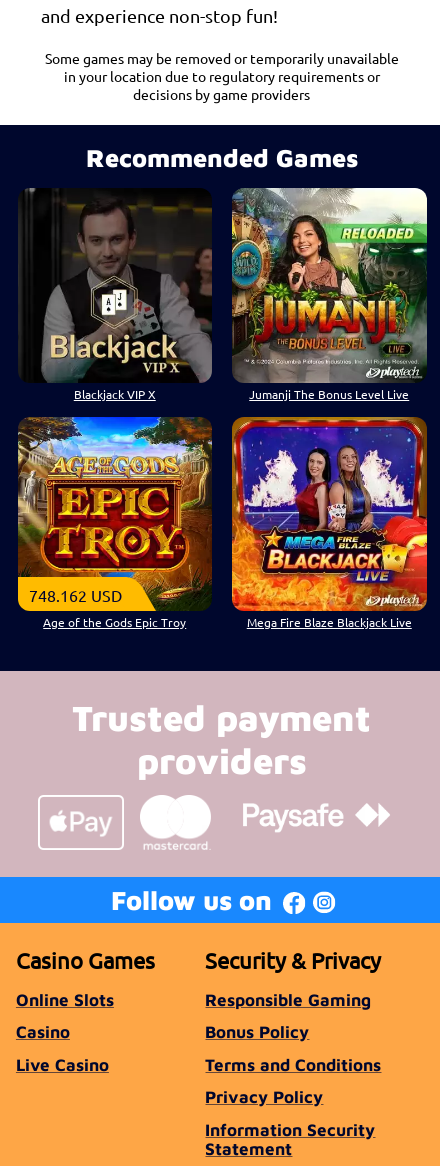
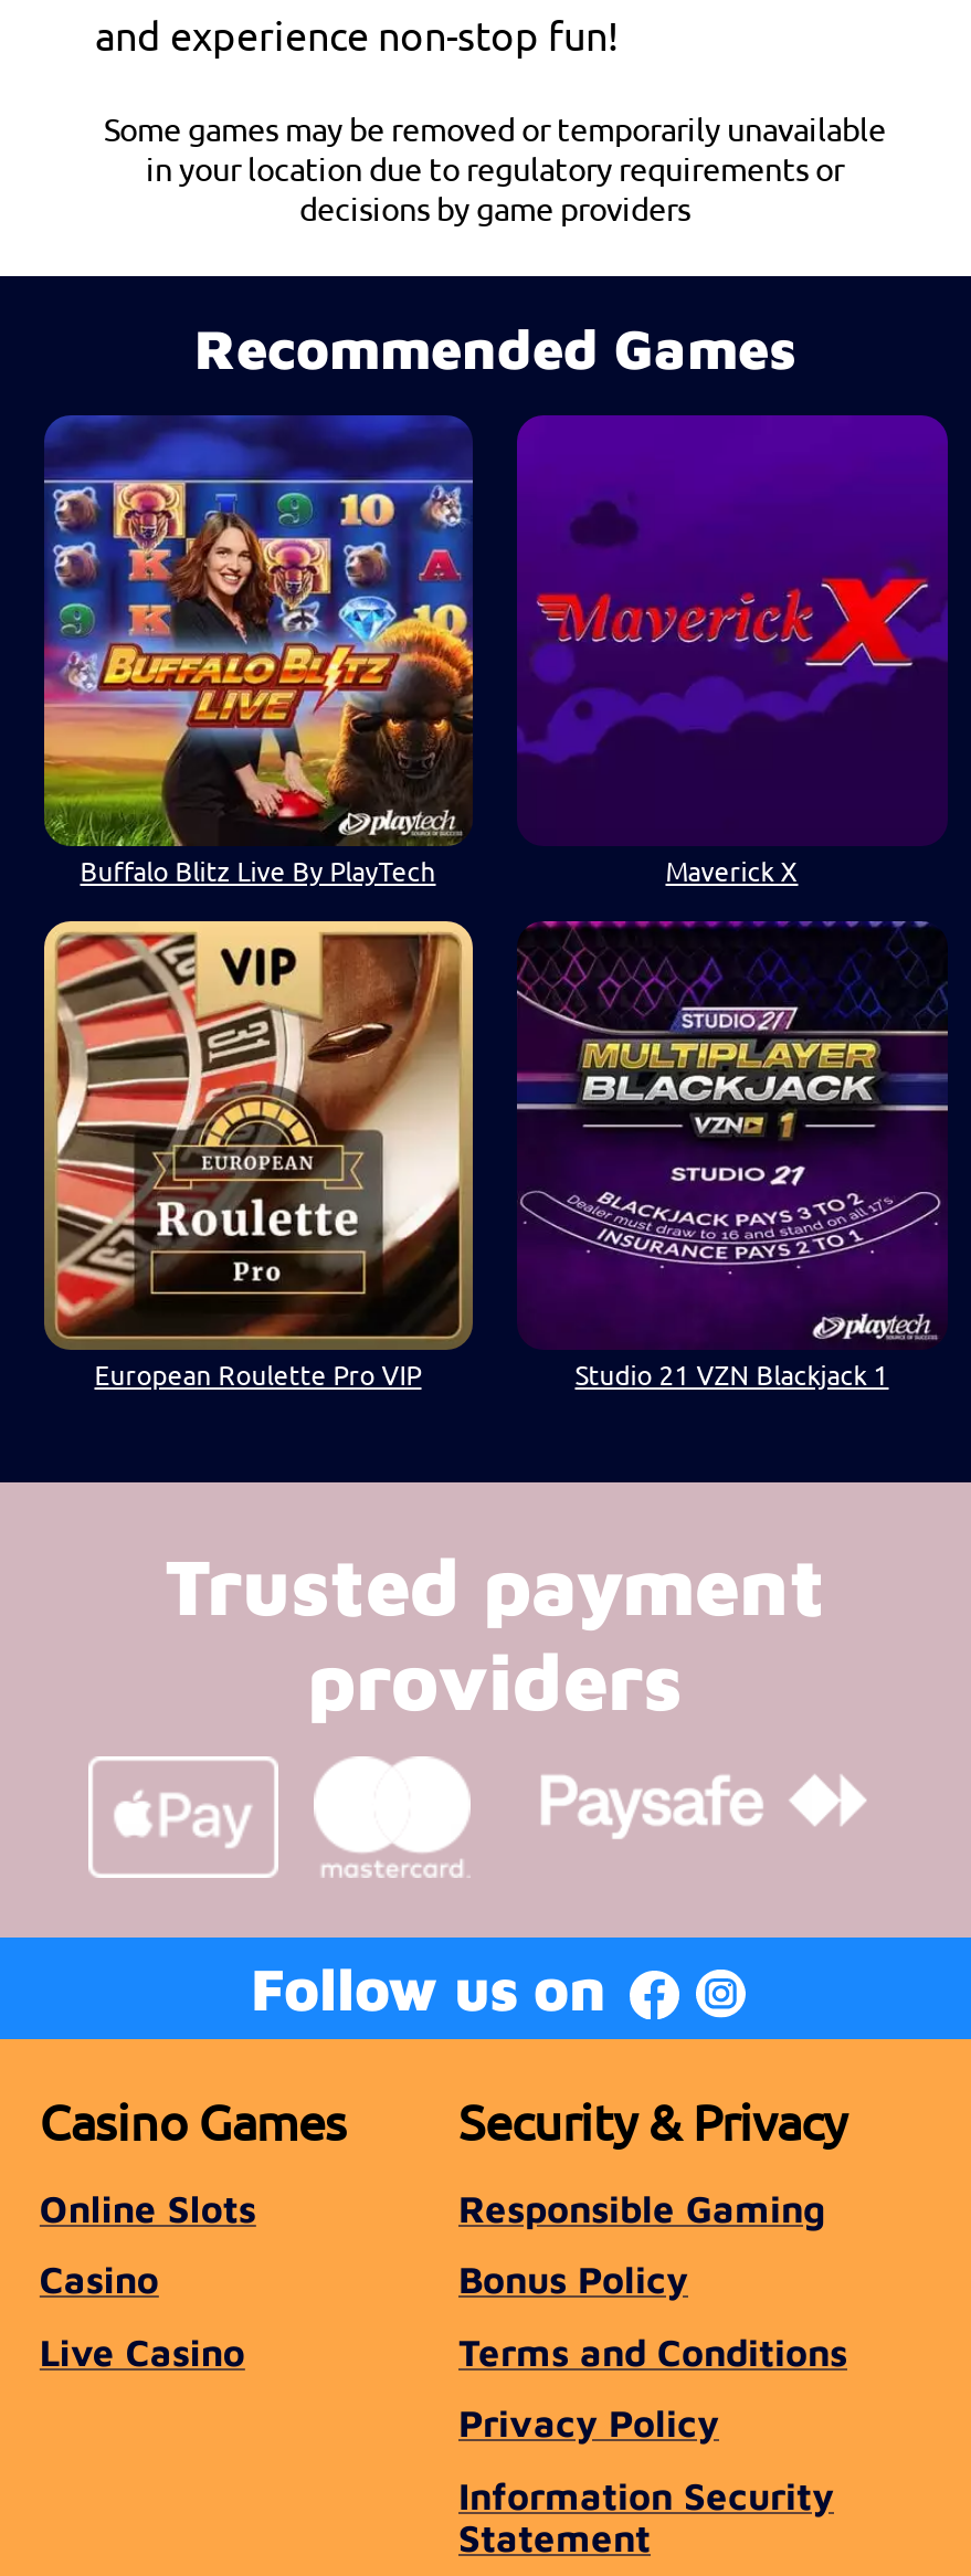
[18,188,409,402] [image] | Blackjack VIP X | Jumanji The Bonus Level Live -> [42,413,798,887] [image] | Buffalo Blitz Live By PlayTech | Maverick X
[231,187,428,378] [image] -> [515,415,950,835] [image]
[18,416,412,630] [image] | 748.162 USD | Age of the Gods Epic Troy | Mega Fire Blaze Blackjack Live -> [42,919,889,1392] [image] | European Roulette Pro VIP | Studio 21 VZN Blackjack 1
[231,416,428,607] [image] -> [515,919,950,1341] [image]

